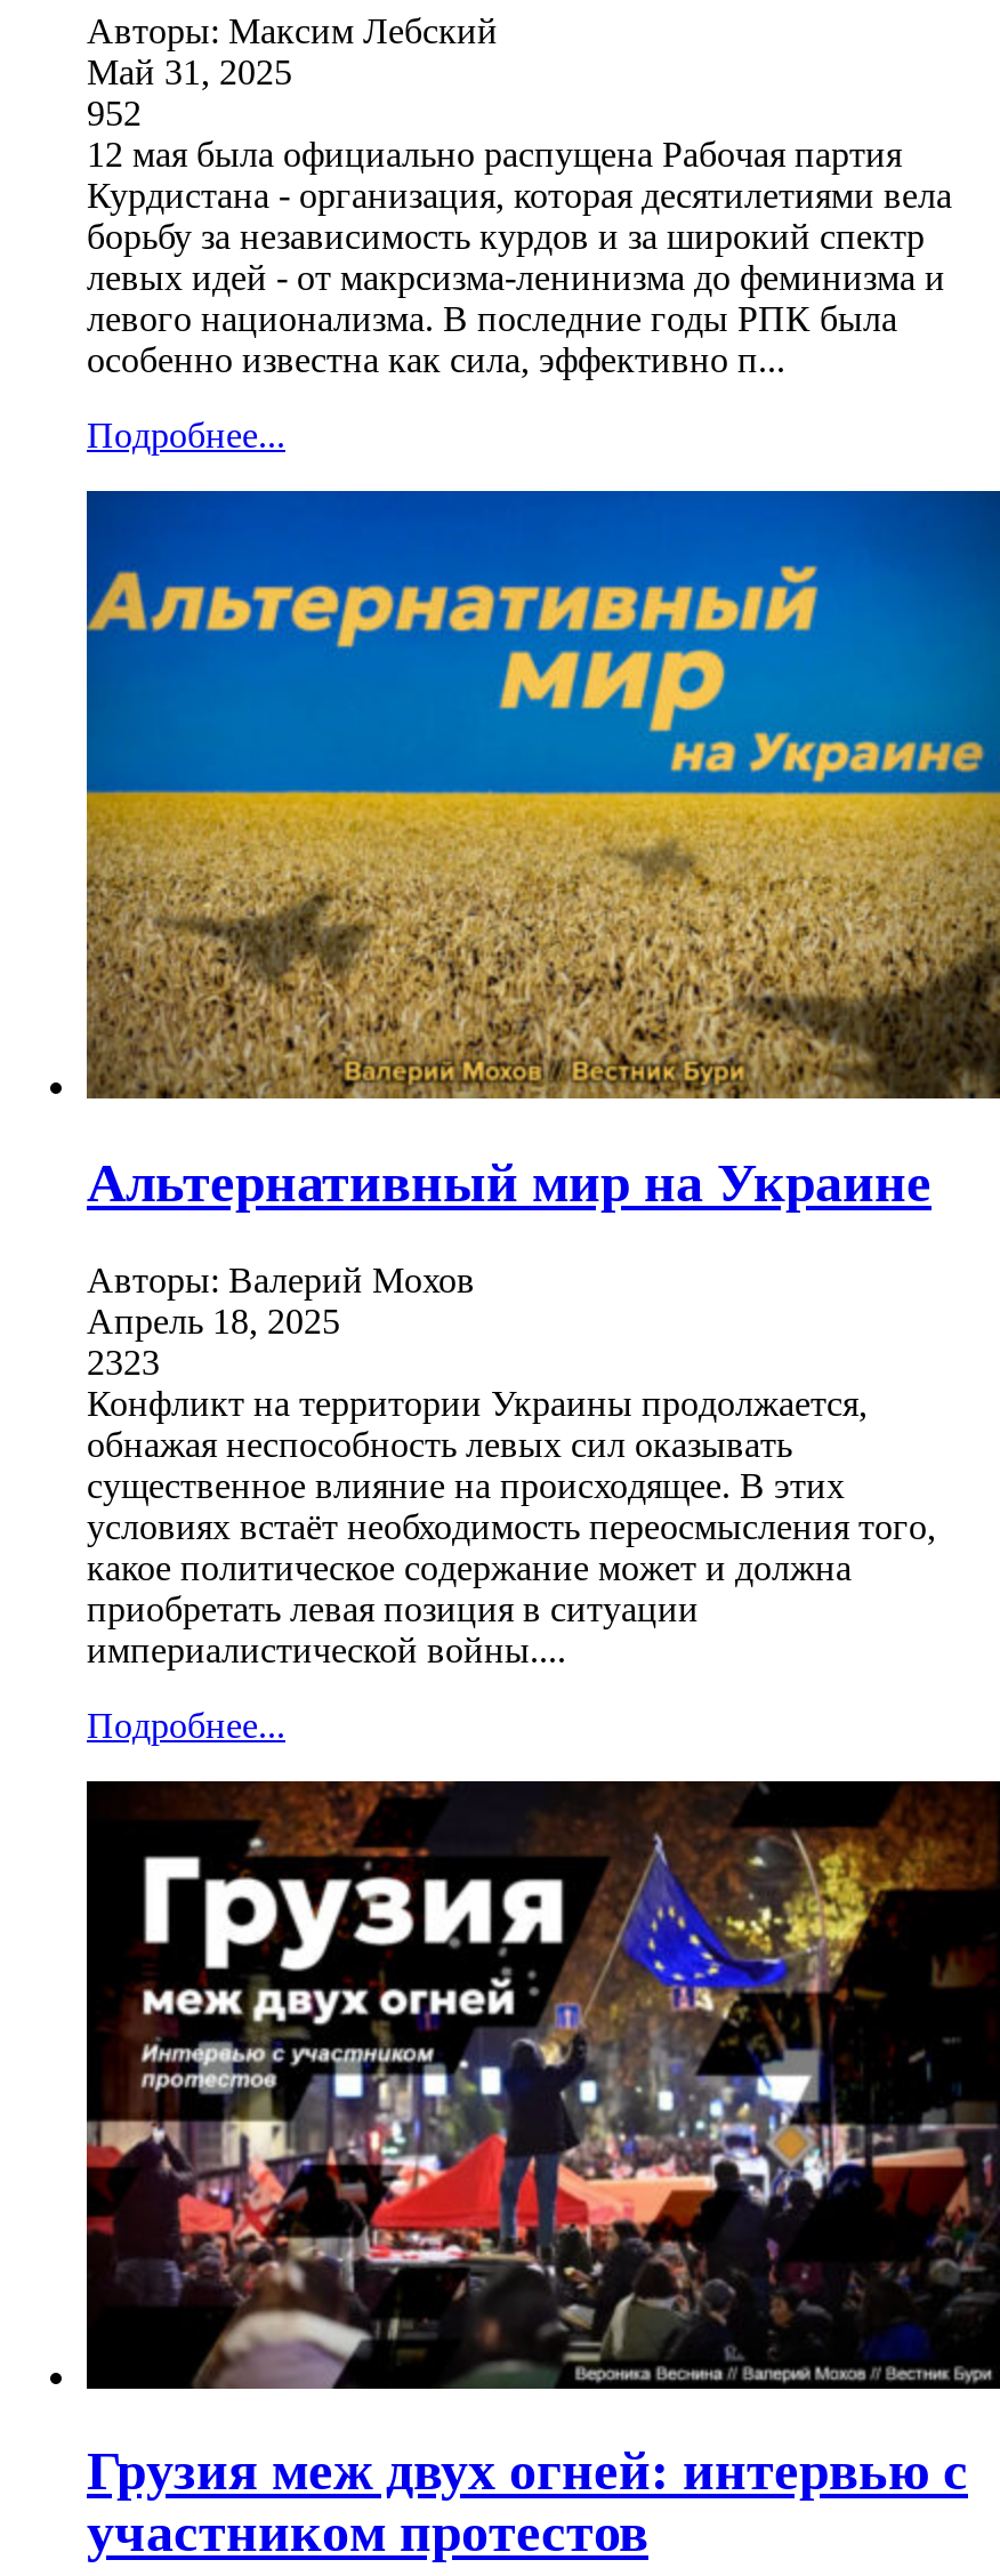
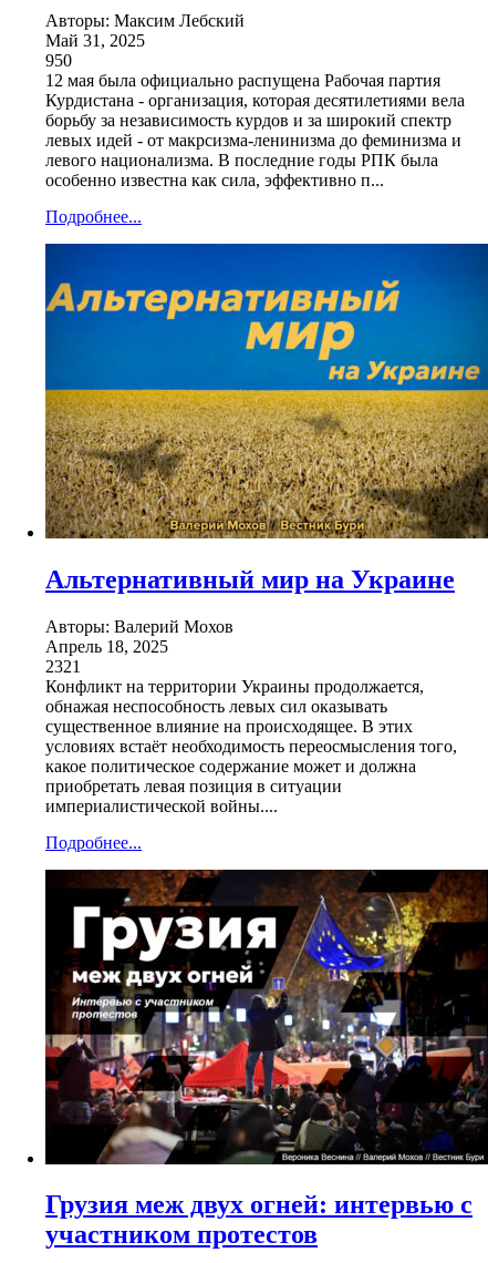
[87,93,142,132] 952 -> [45,51,72,70] 950
[87,1342,160,1381] 2323 -> [45,657,81,675] 2321

